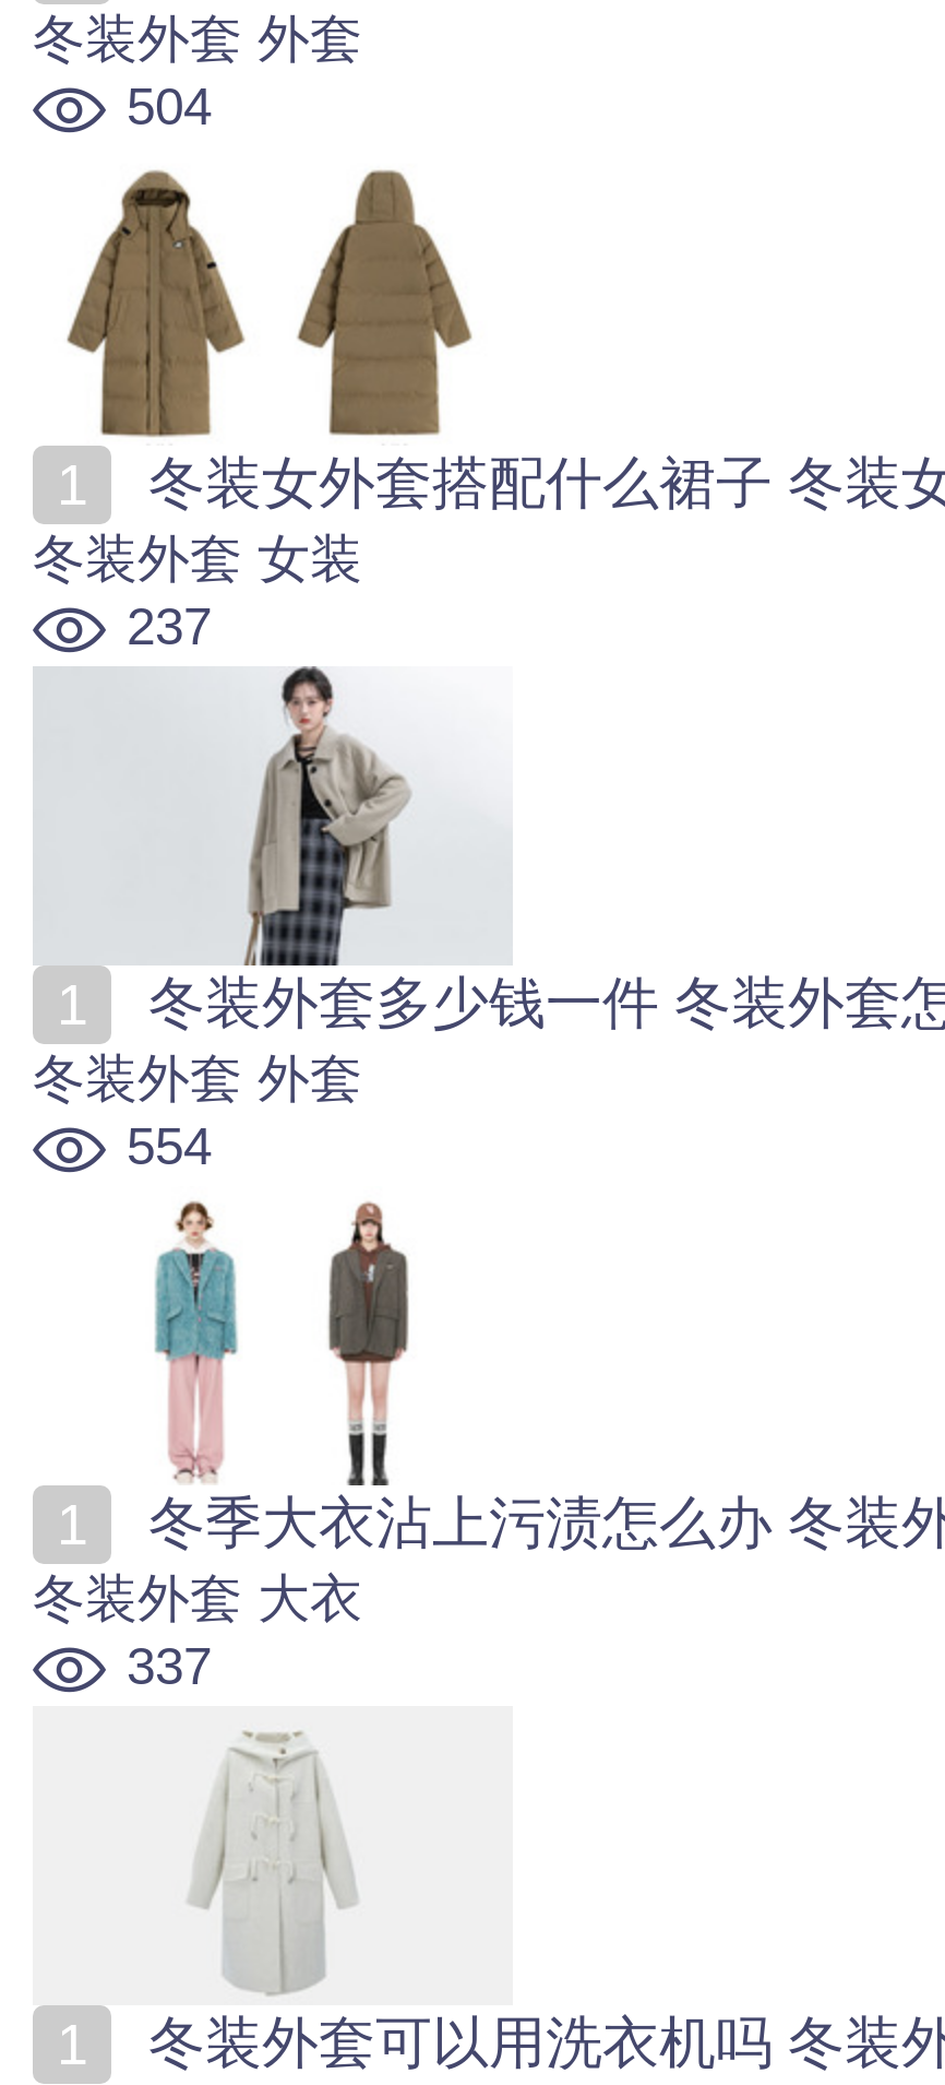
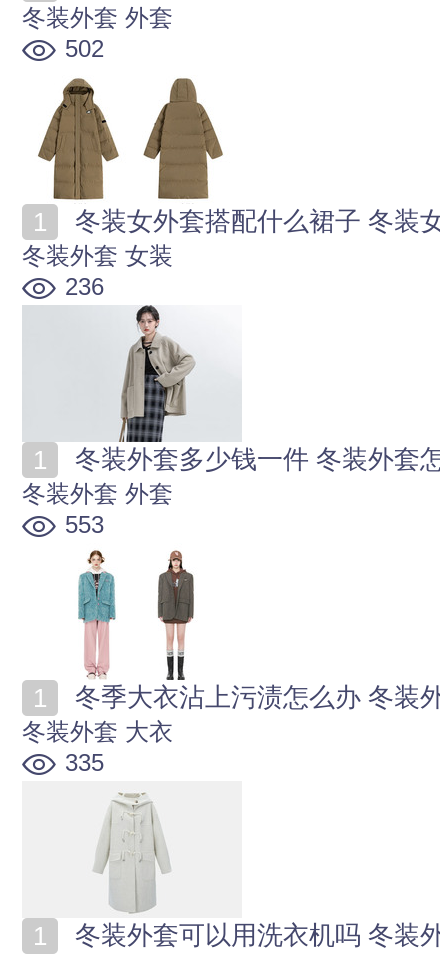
[111,76,212,135] 504 -> [58,35,104,62] 502
[111,596,212,655] 237 -> [58,273,104,300] 236
[111,1116,212,1175] 554 -> [58,511,104,538] 553
[111,1636,212,1695] 337 -> [58,749,104,776] 335

